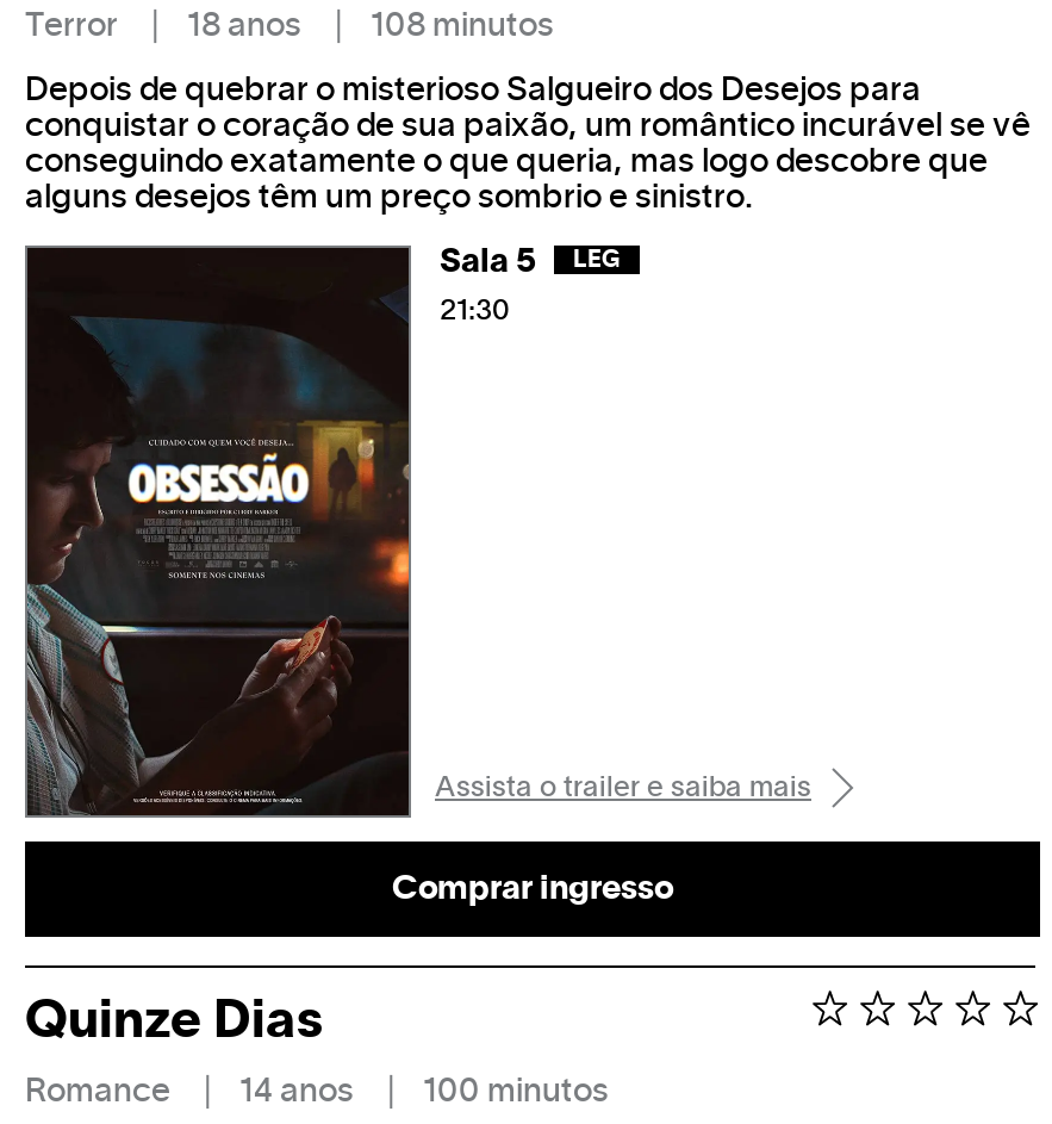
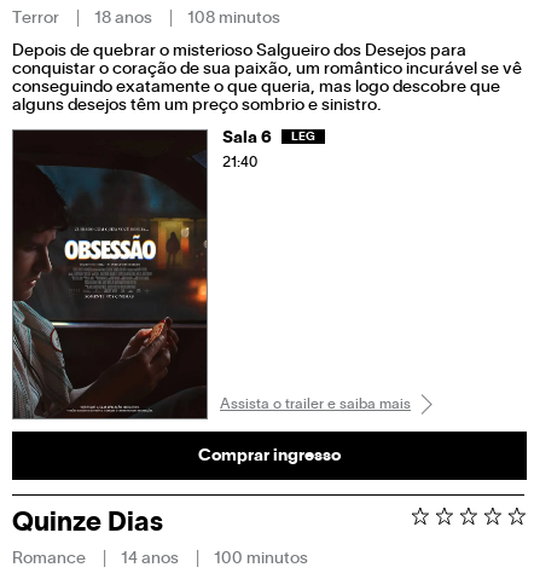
[440,248,535,279] Sala 5 -> [222,131,272,146] Sala 6
[440,298,509,324] 21:30 -> [222,156,257,169] 21:40

